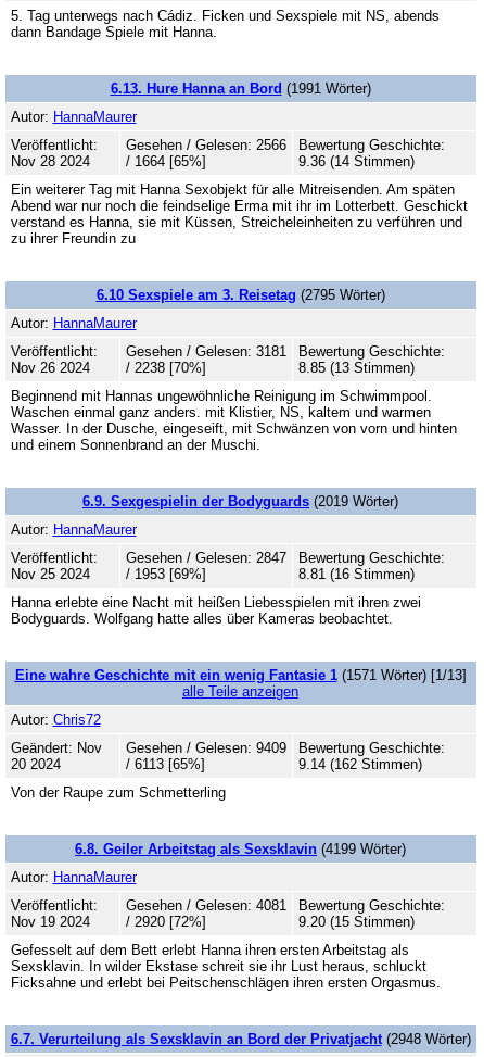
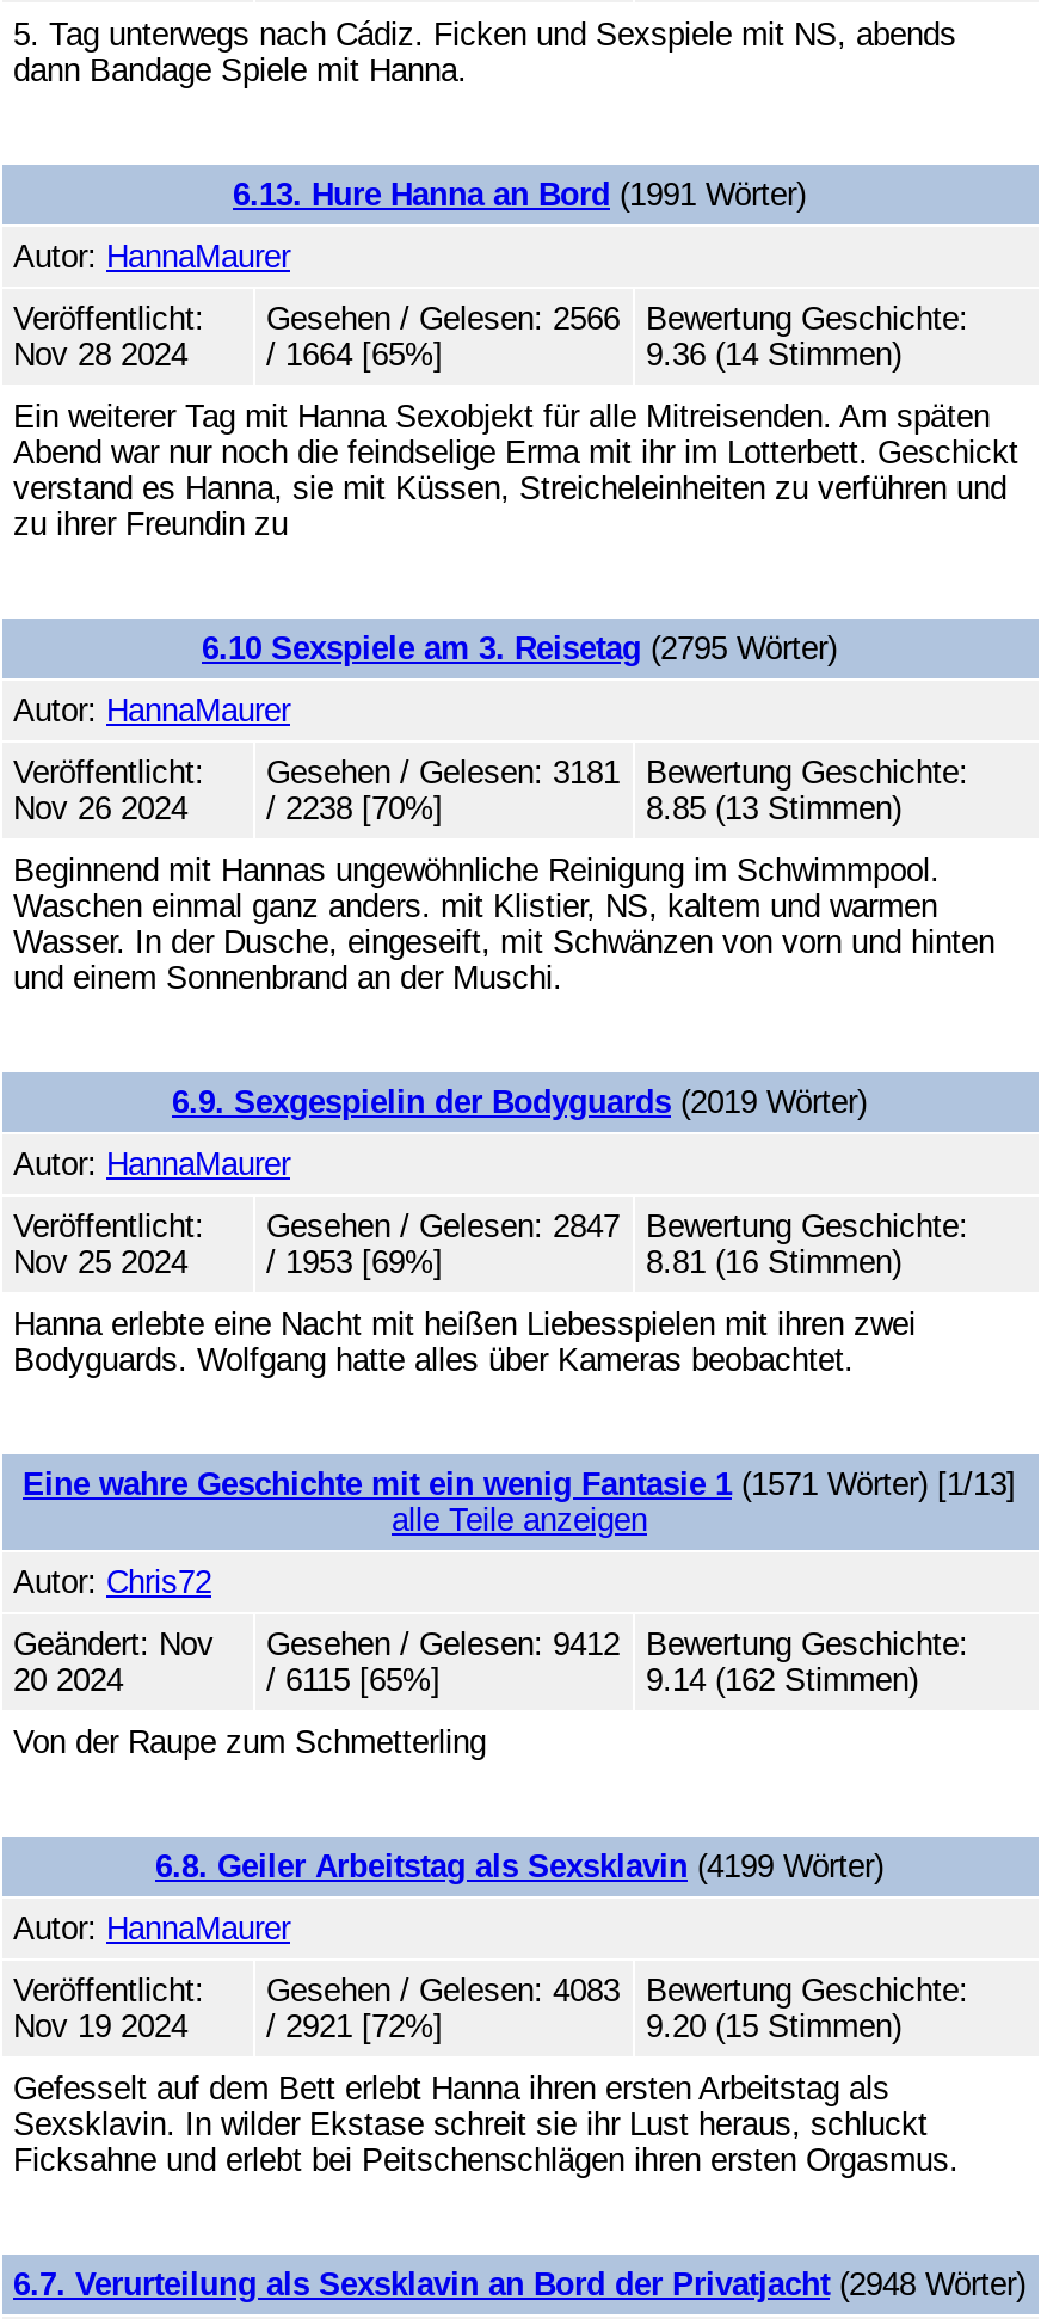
[125,740,286,756] Gesehen / Gelesen: 9409 -> [266,1627,620,1663] Gesehen / Gelesen: 9412
[125,756,205,773] / 6113 [65%] -> [266,1663,441,1699] / 6115 [65%]
[125,898,286,914] Gesehen / Gelesen: 4081 -> [266,1973,620,2009] Gesehen / Gelesen: 4083
[125,914,206,930] / 2920 [72%] -> [266,2009,443,2045] / 2921 [72%]

